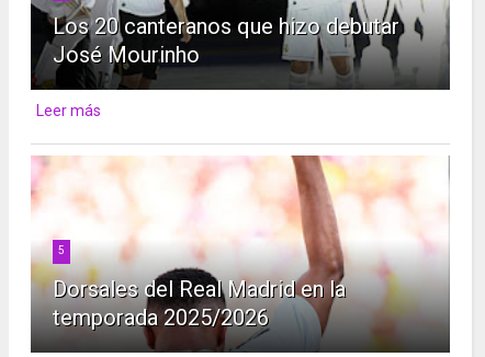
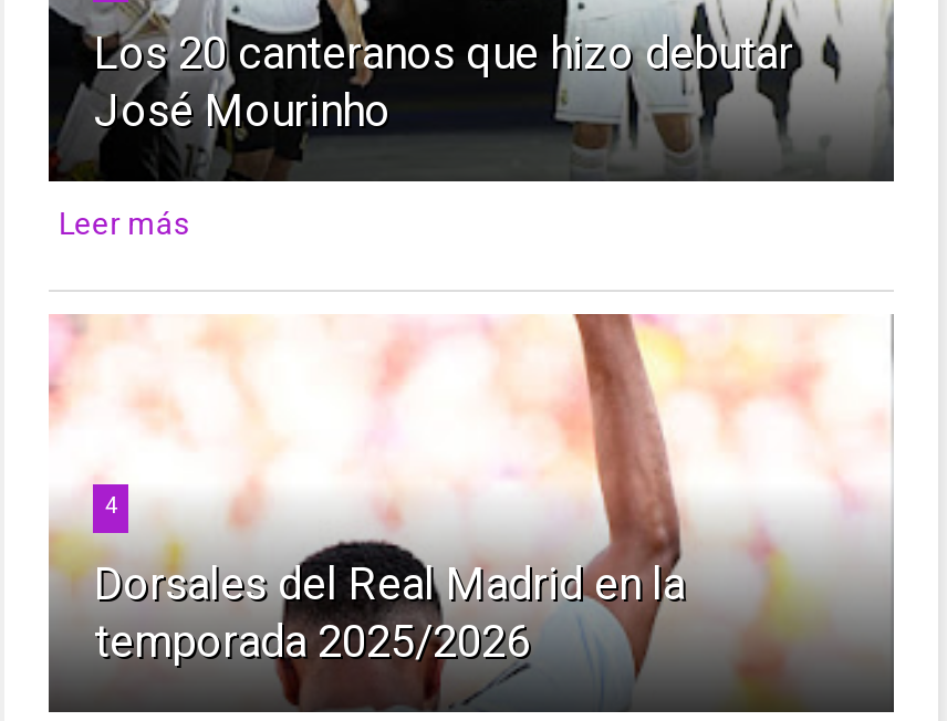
[59,244,65,256] 5 -> [105,493,118,518] 4

